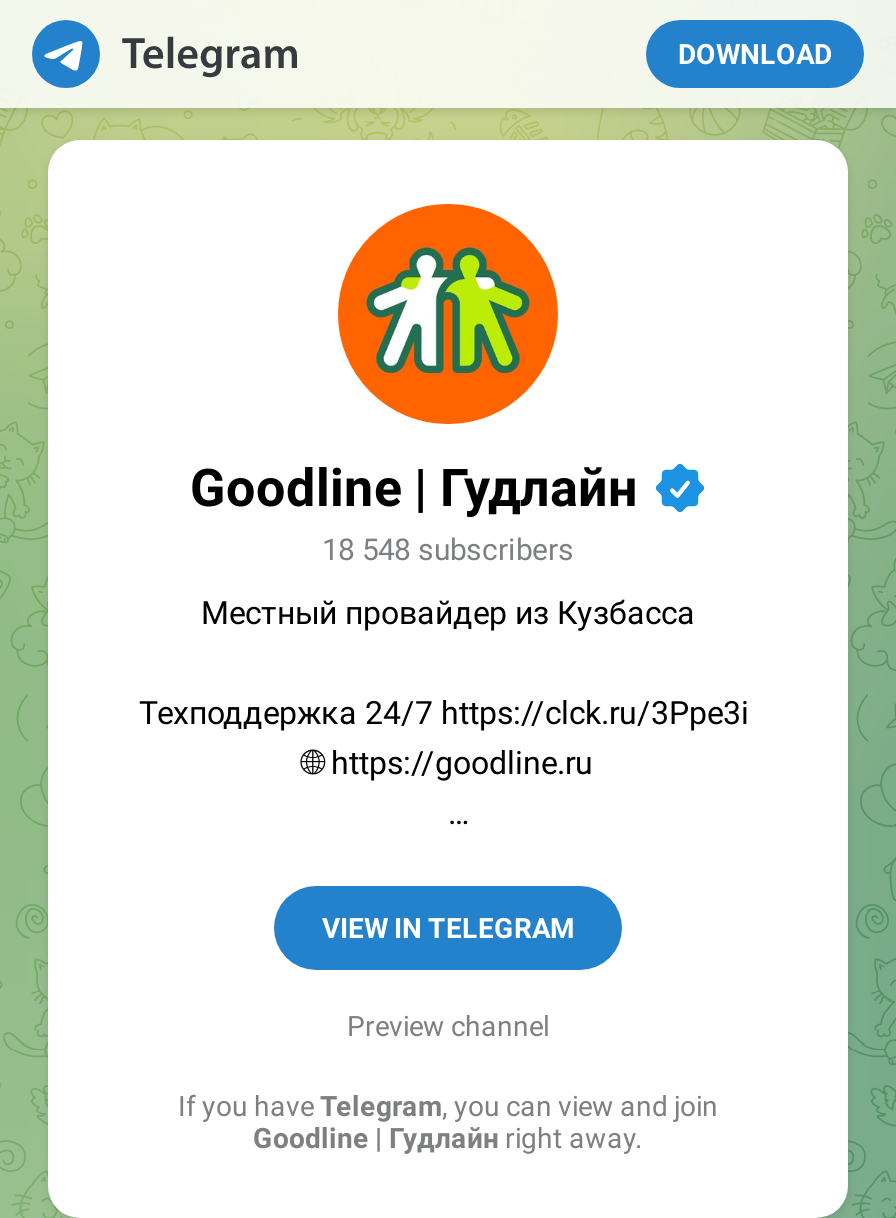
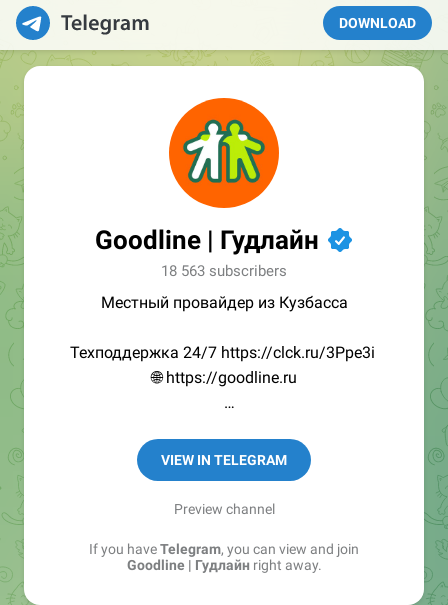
[322,532,574,568] 18 548 subscribers -> [161,262,287,280] 18 563 subscribers

